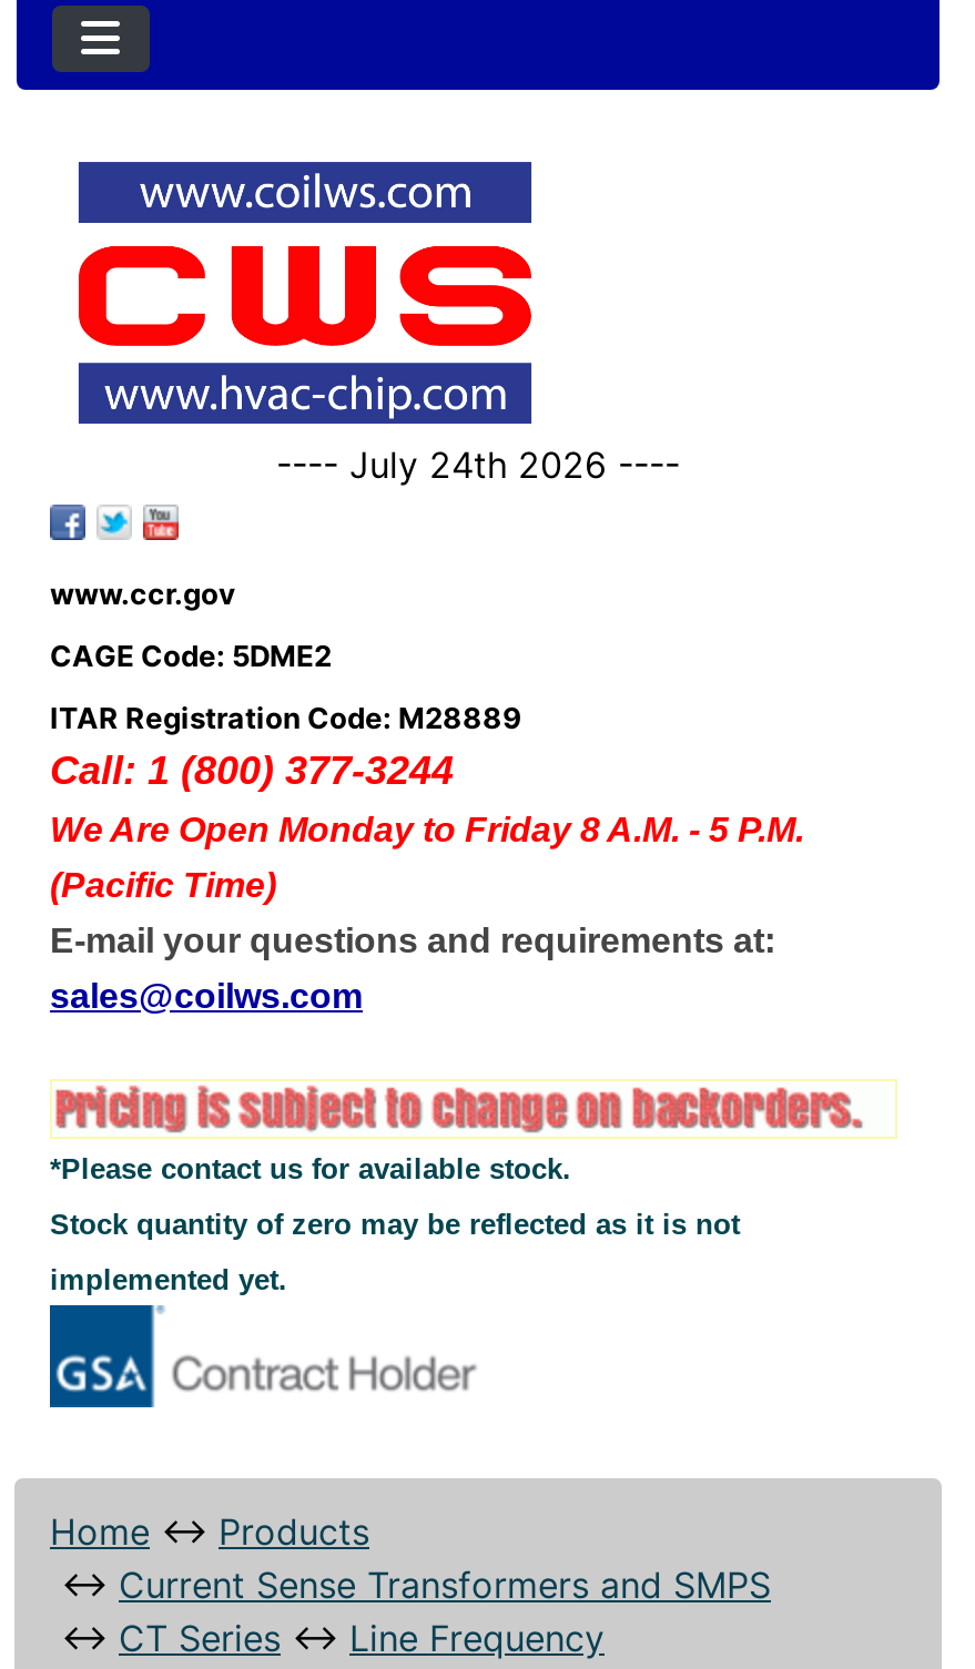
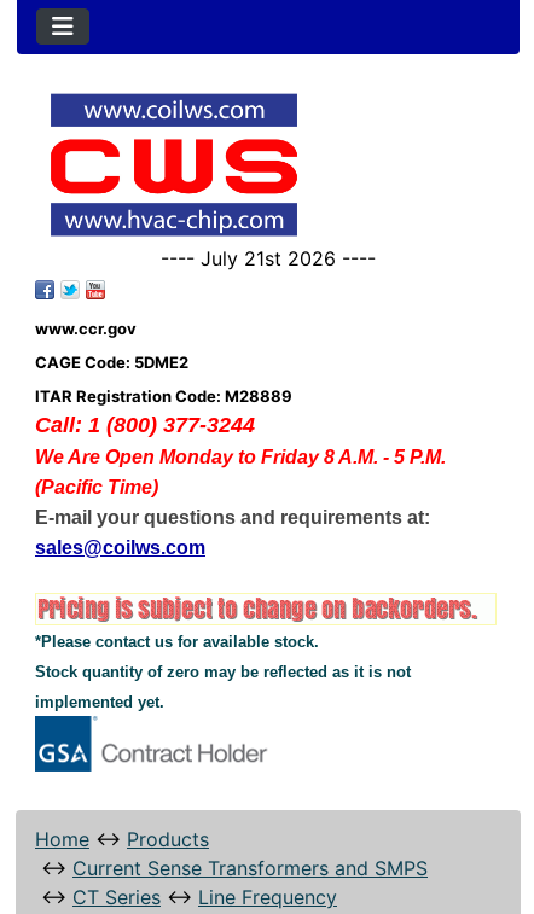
[276,443,680,488] ---- July 24th 2026 ---- -> [161,247,376,271] ---- July 21st 2026 ----

